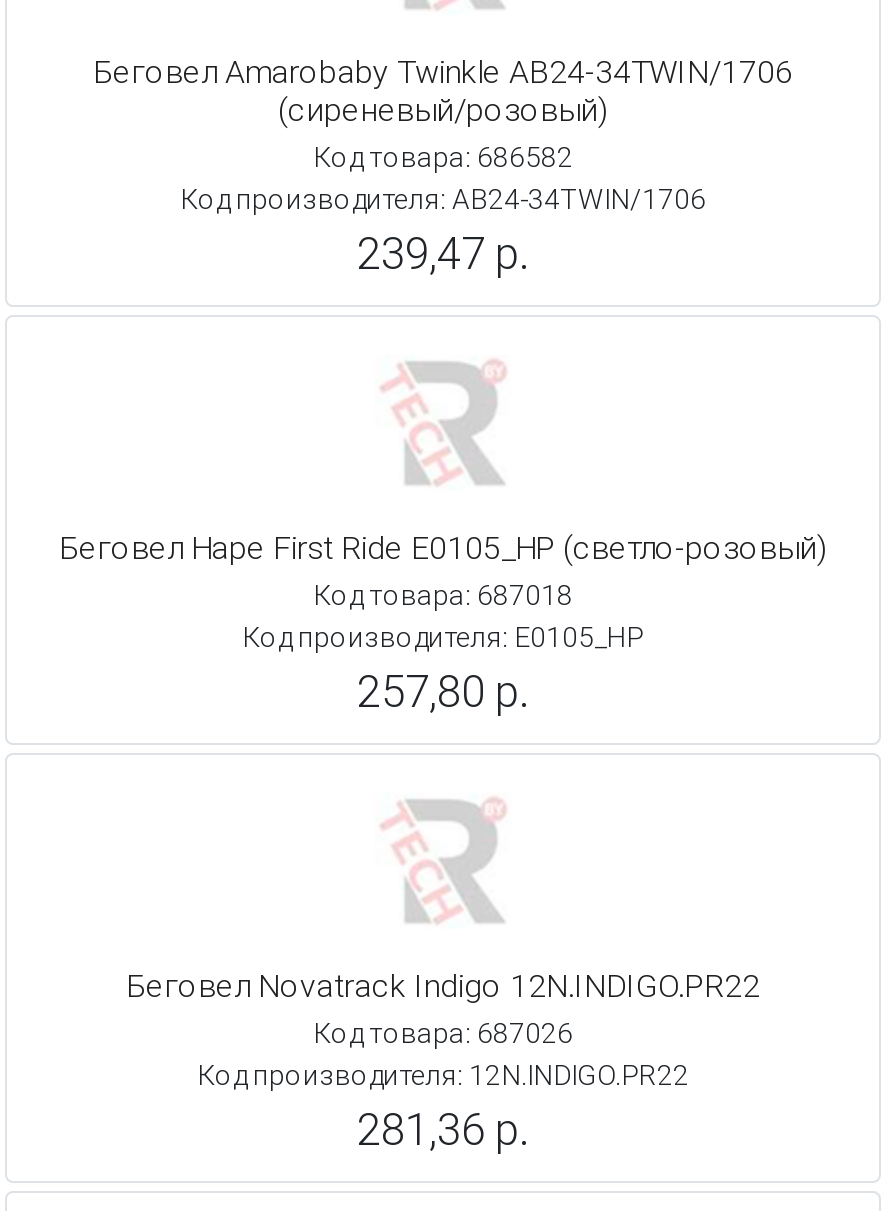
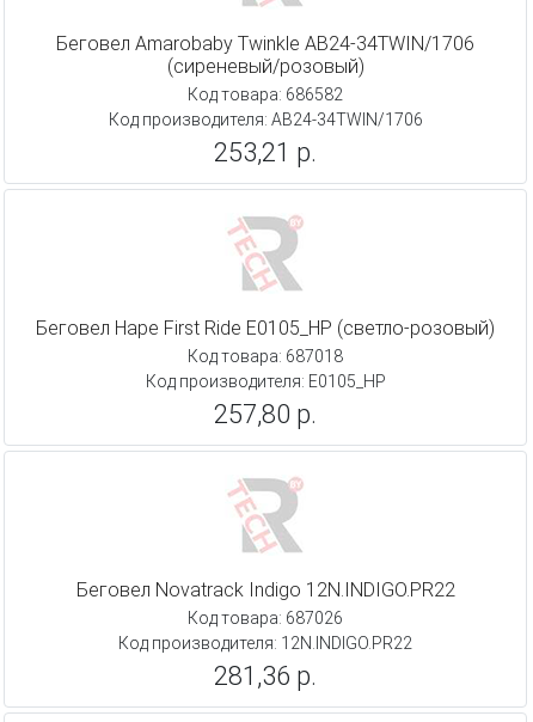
[357,230,529,280] 239,47 р. -> [214,137,317,167] 253,21 р.

